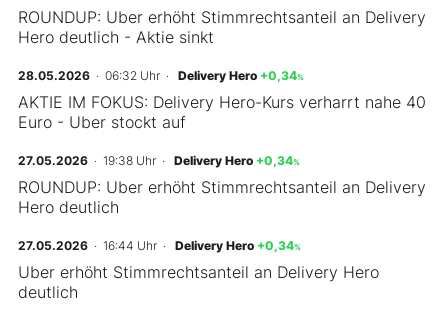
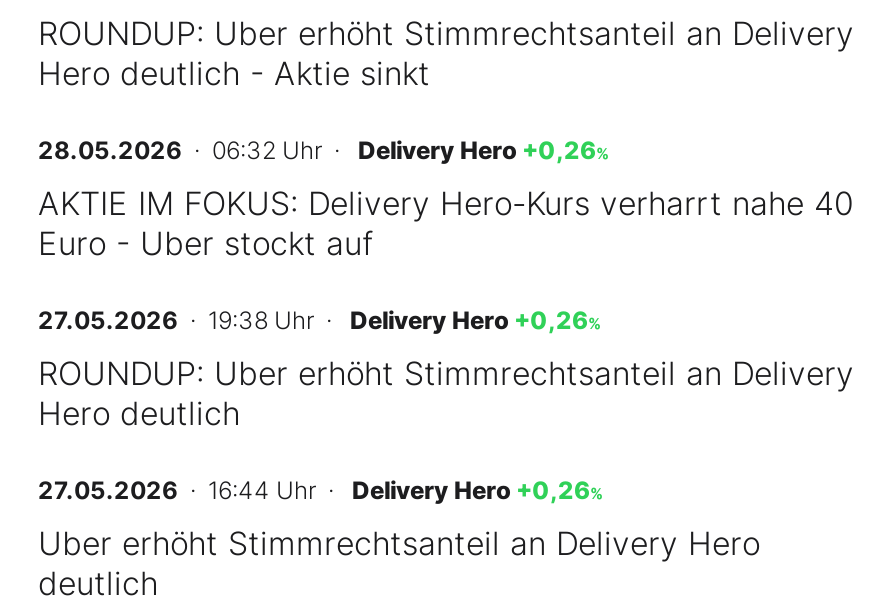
[18,68,304,83] 28.05.2026 · 06:32 Uhr · Delivery Hero +0,34% -> [38,135,610,165] 28.05.2026 · 06:32 Uhr · Delivery Hero +0,26%
[18,153,300,168] 27.05.2026 · 19:38 Uhr · Delivery Hero +0,34% -> [38,305,602,335] 27.05.2026 · 19:38 Uhr · Delivery Hero +0,26%
[18,238,301,253] 27.05.2026 · 16:44 Uhr · Delivery Hero +0,34% -> [38,475,604,505] 27.05.2026 · 16:44 Uhr · Delivery Hero +0,26%

